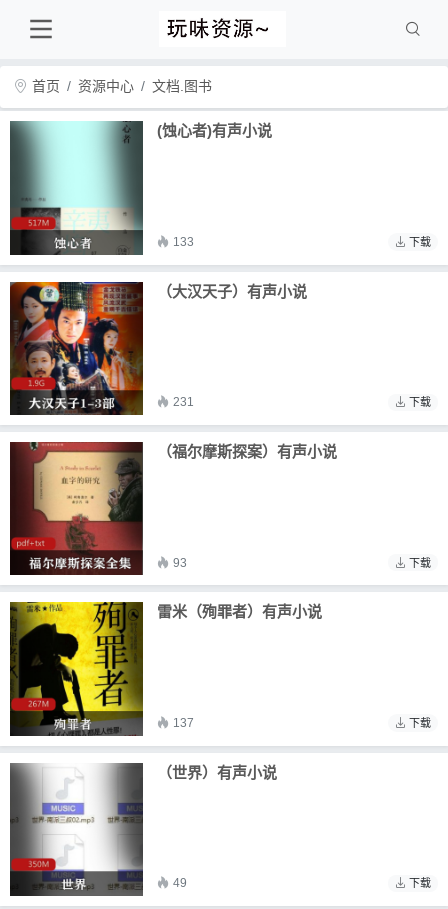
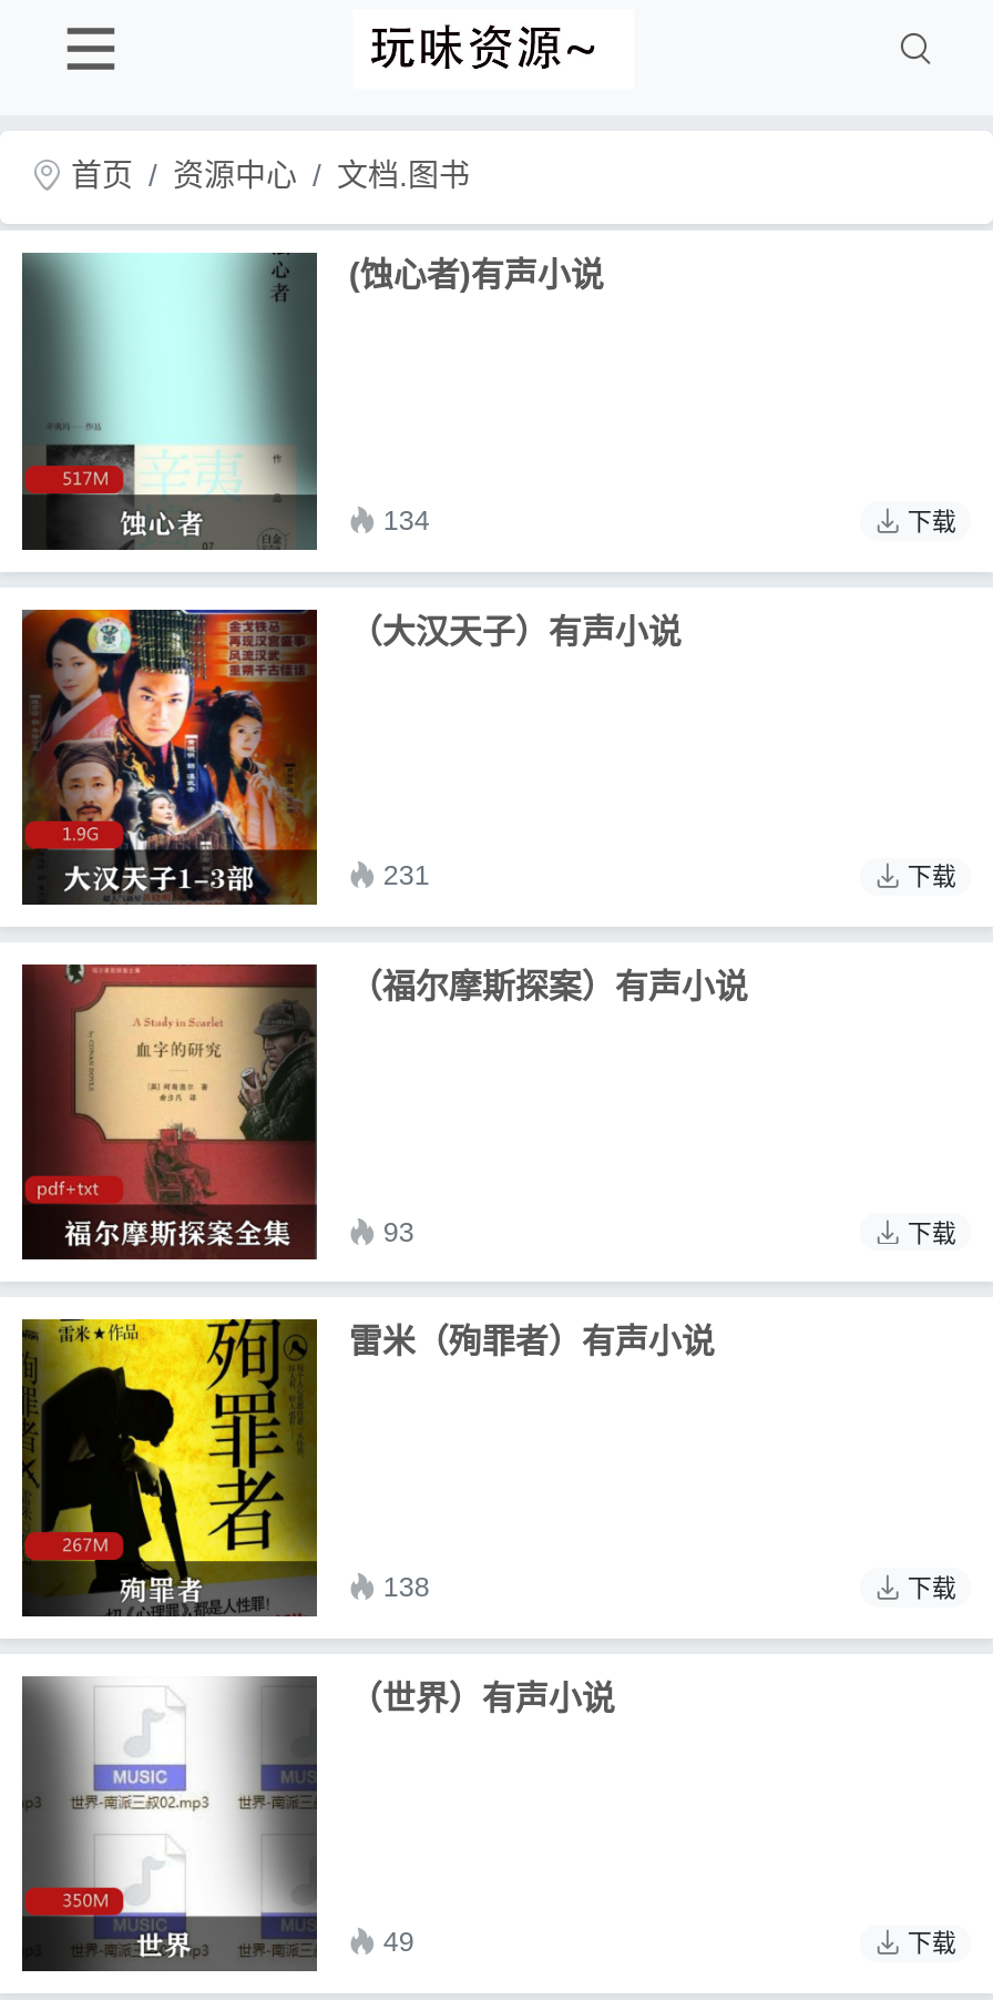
[173,235,194,249] 133 -> [383,506,430,537] 134
[173,716,194,730] 137 -> [383,1572,430,1603] 138

